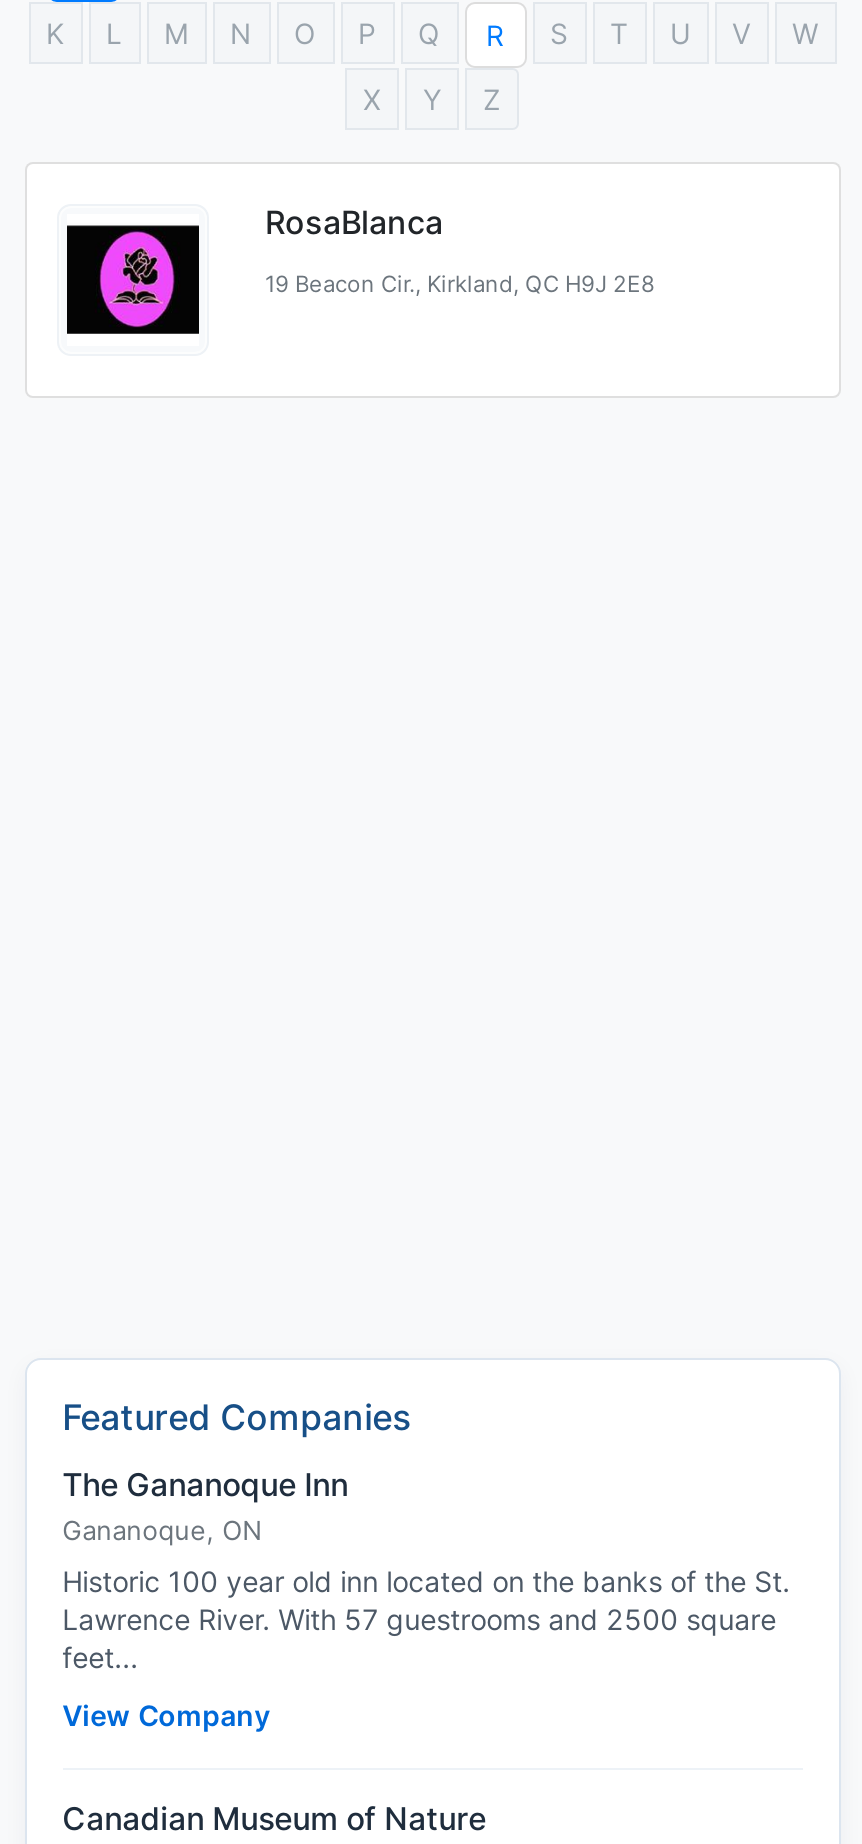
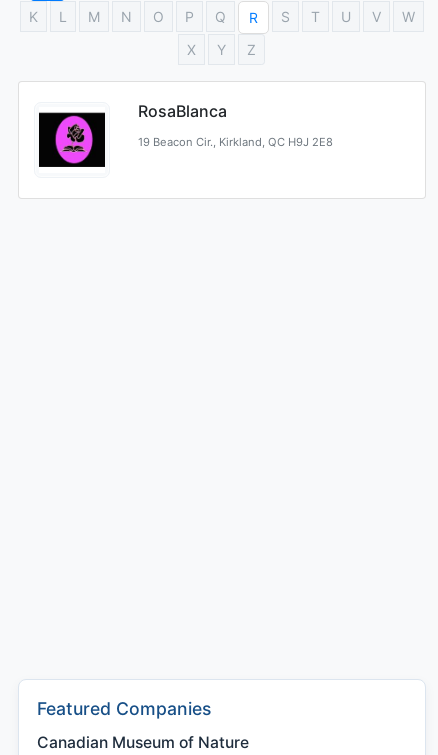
[62,1466,790,1732] The Gananoque Inn | Gananoque, ON | Historic 100 year old inn located on the banks of the St. | Lawrence River. With 57 guestrooms and 2500 square | feet... | View Company -> none

